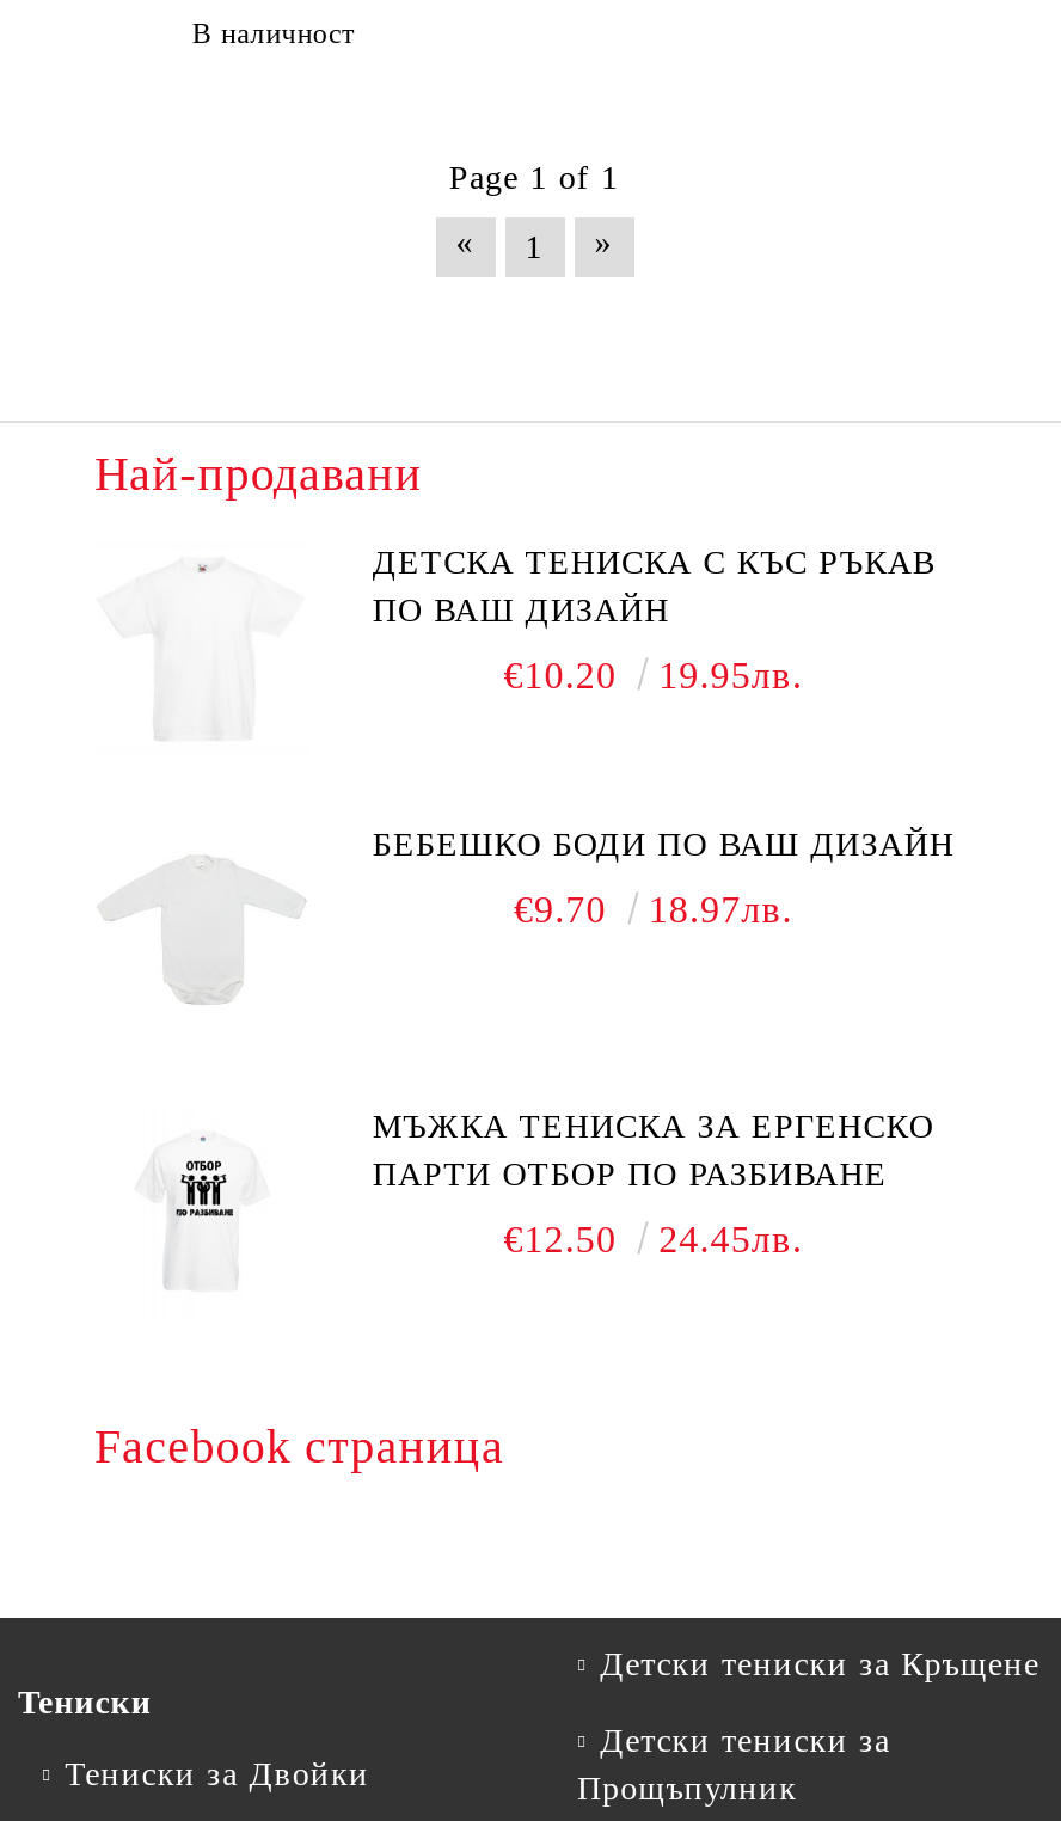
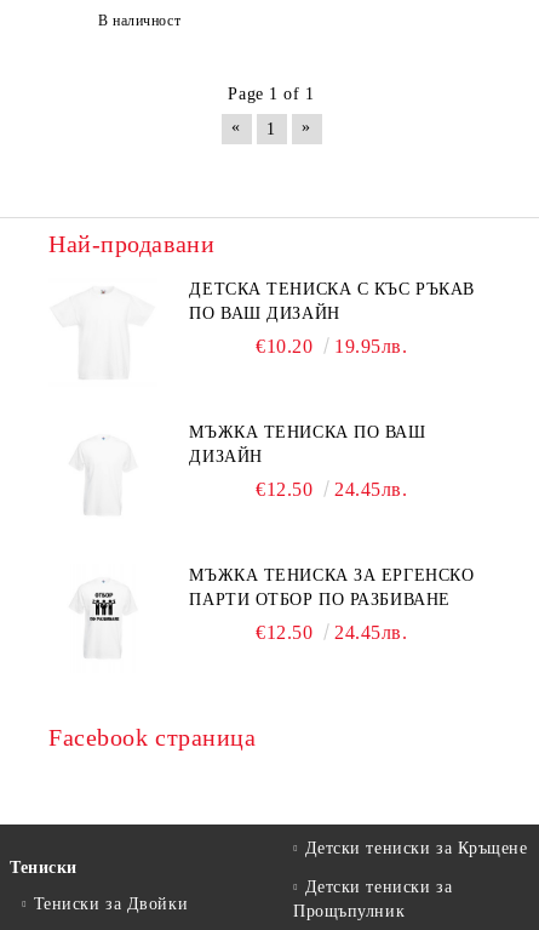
[373,827,954,863] БЕБЕШКО БОДИ ПО ВАШ ДИЗАЙН -> [189,423,426,466] МЪЖКА ТЕНИСКА ПО ВАШ | ДИЗАЙН
[514,889,793,930] €9.70 | 18.97лв. -> [256,479,408,500] €12.50 | 24.45лв.

